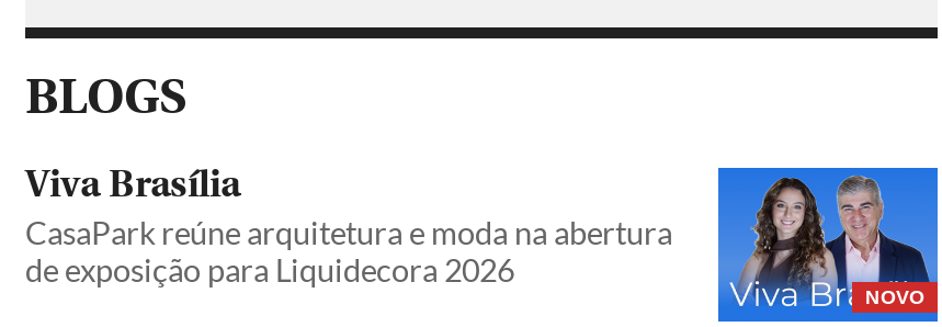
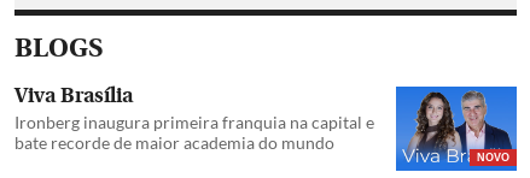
[25,214,672,288] CasaPark reúne arquitetura e moda na abertura | de exposição para Liquidecora 2026 -> [14,112,374,153] Ironberg inaugura primeira franquia na capital e | bate recorde de maior academia do mundo

